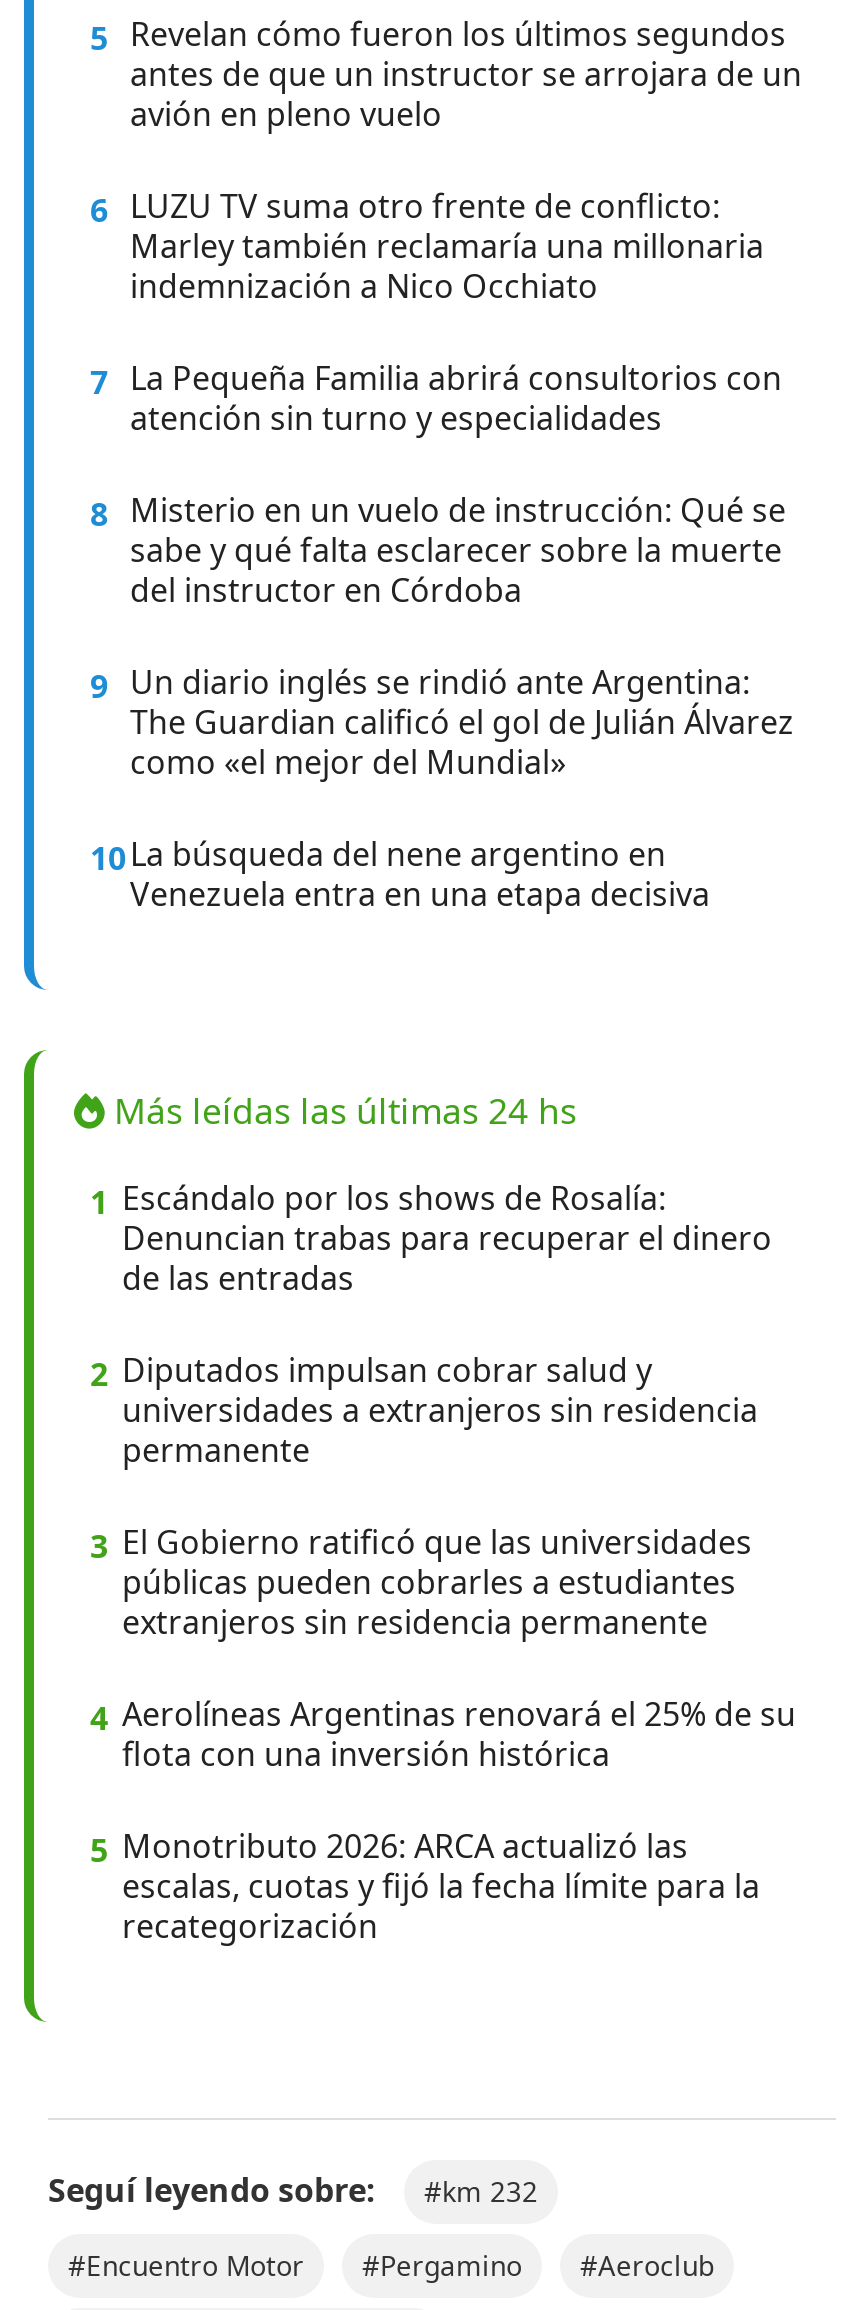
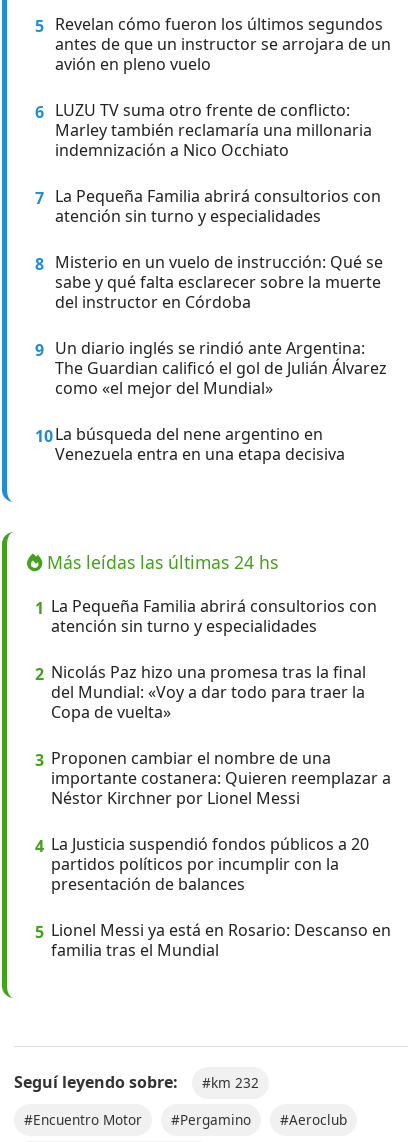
[90,1177,772,1301] 1 Escándalo por los shows de Rosalía: | Denuncian trabas para recuperar el dinero | de las entradas -> [35,595,377,637] 1 La Pequeña Familia abrirá consultorios con | atención sin turno y especialidades
[90,1349,758,1473] 2 Diputados impulsan cobrar salud y | universidades a extranjeros sin residencia | permanente -> [35,661,366,723] 2 Nicolás Paz hizo una promesa tras la final | del Mundial: «Voy a dar todo para traer la | Copa de vuelta»
[90,1521,752,1645] 3 El Gobierno ratificó que las universidades | públicas pueden cobrarles a estudiantes | extranjeros sin residencia permanente -> [35,747,391,809] 3 Proponen cambiar el nombre de una | importante costanera: Quieren reemplazar a | Néstor Kirchner por Lionel Messi
[90,1693,796,1777] 4 Aerolíneas Argentinas renovará el 25% de su | flota con una inversión histórica -> [35,833,369,895] 4 La Justicia suspendió fondos públicos a 20 | partidos políticos por incumplir con la | presentación de balances
[90,1825,760,1949] 5 Monotributo 2026: ARCA actualizó las | escalas, cuotas y fijó la fecha límite para la | recategorización -> [35,919,391,961] 5 Lionel Messi ya está en Rosario: Descanso en | familia tras el Mundial

